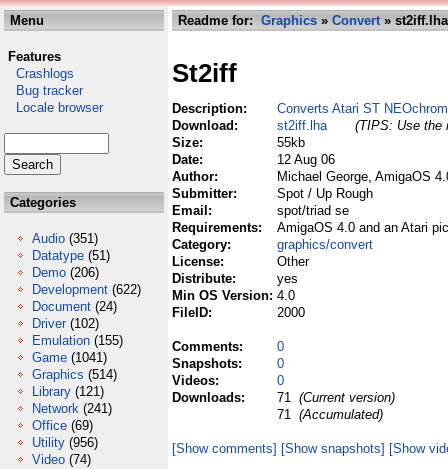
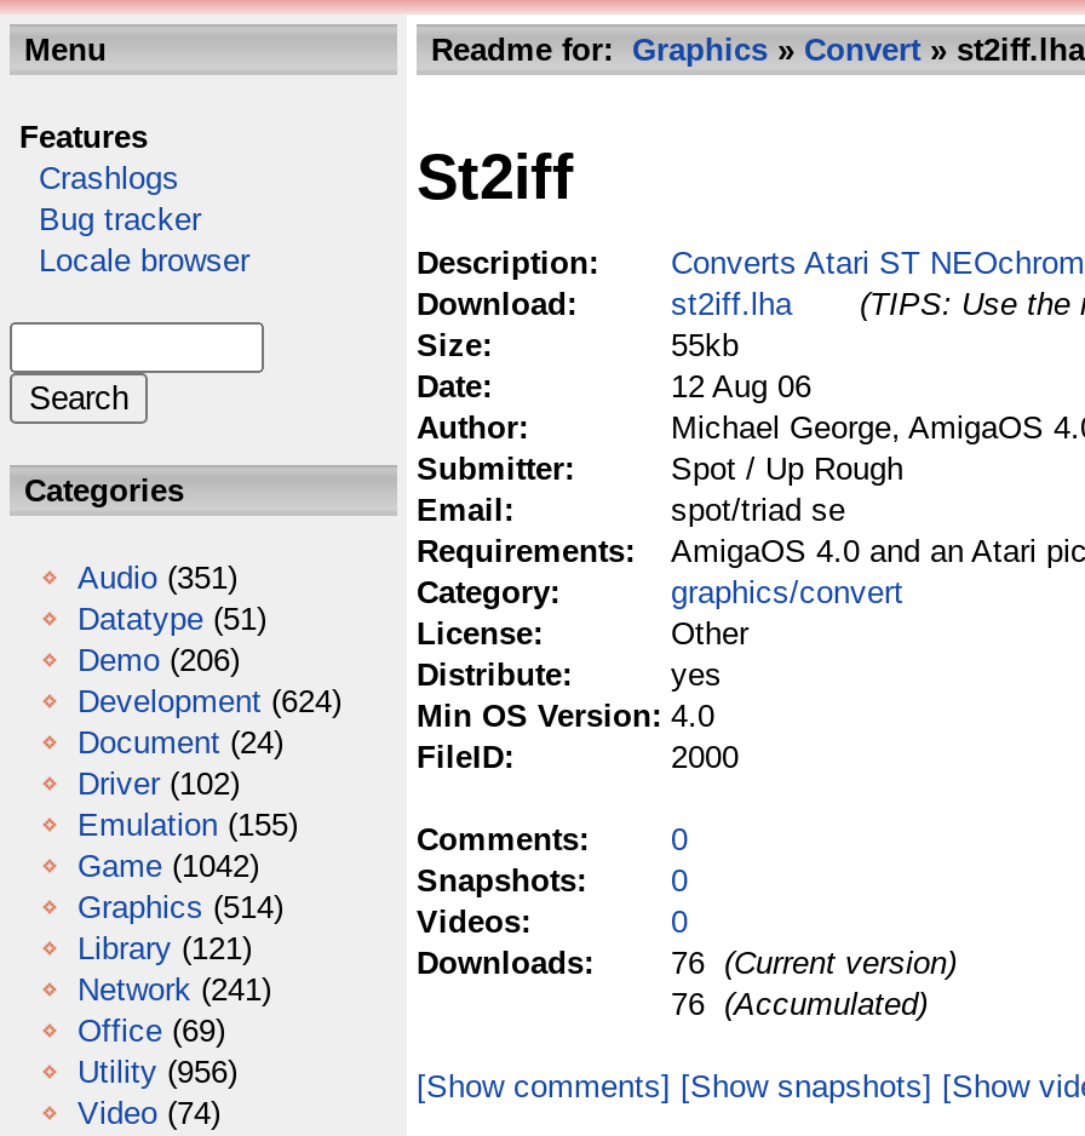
[32,282,141,297] Development (622) -> [77,683,341,719] Development (624)
[32,350,107,365] Game (1041) -> [77,848,259,884] Game (1042)
[277,390,395,405] 71 (Current version) -> [671,945,957,981] 76 (Current version)
[277,407,383,422] 71 (Accumulated) -> [671,986,928,1022] 76 (Accumulated)

